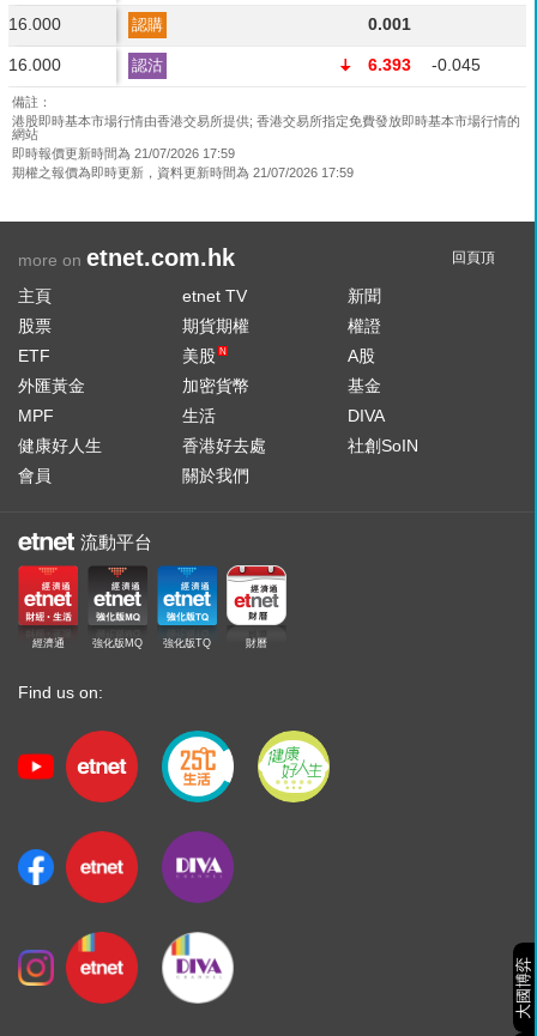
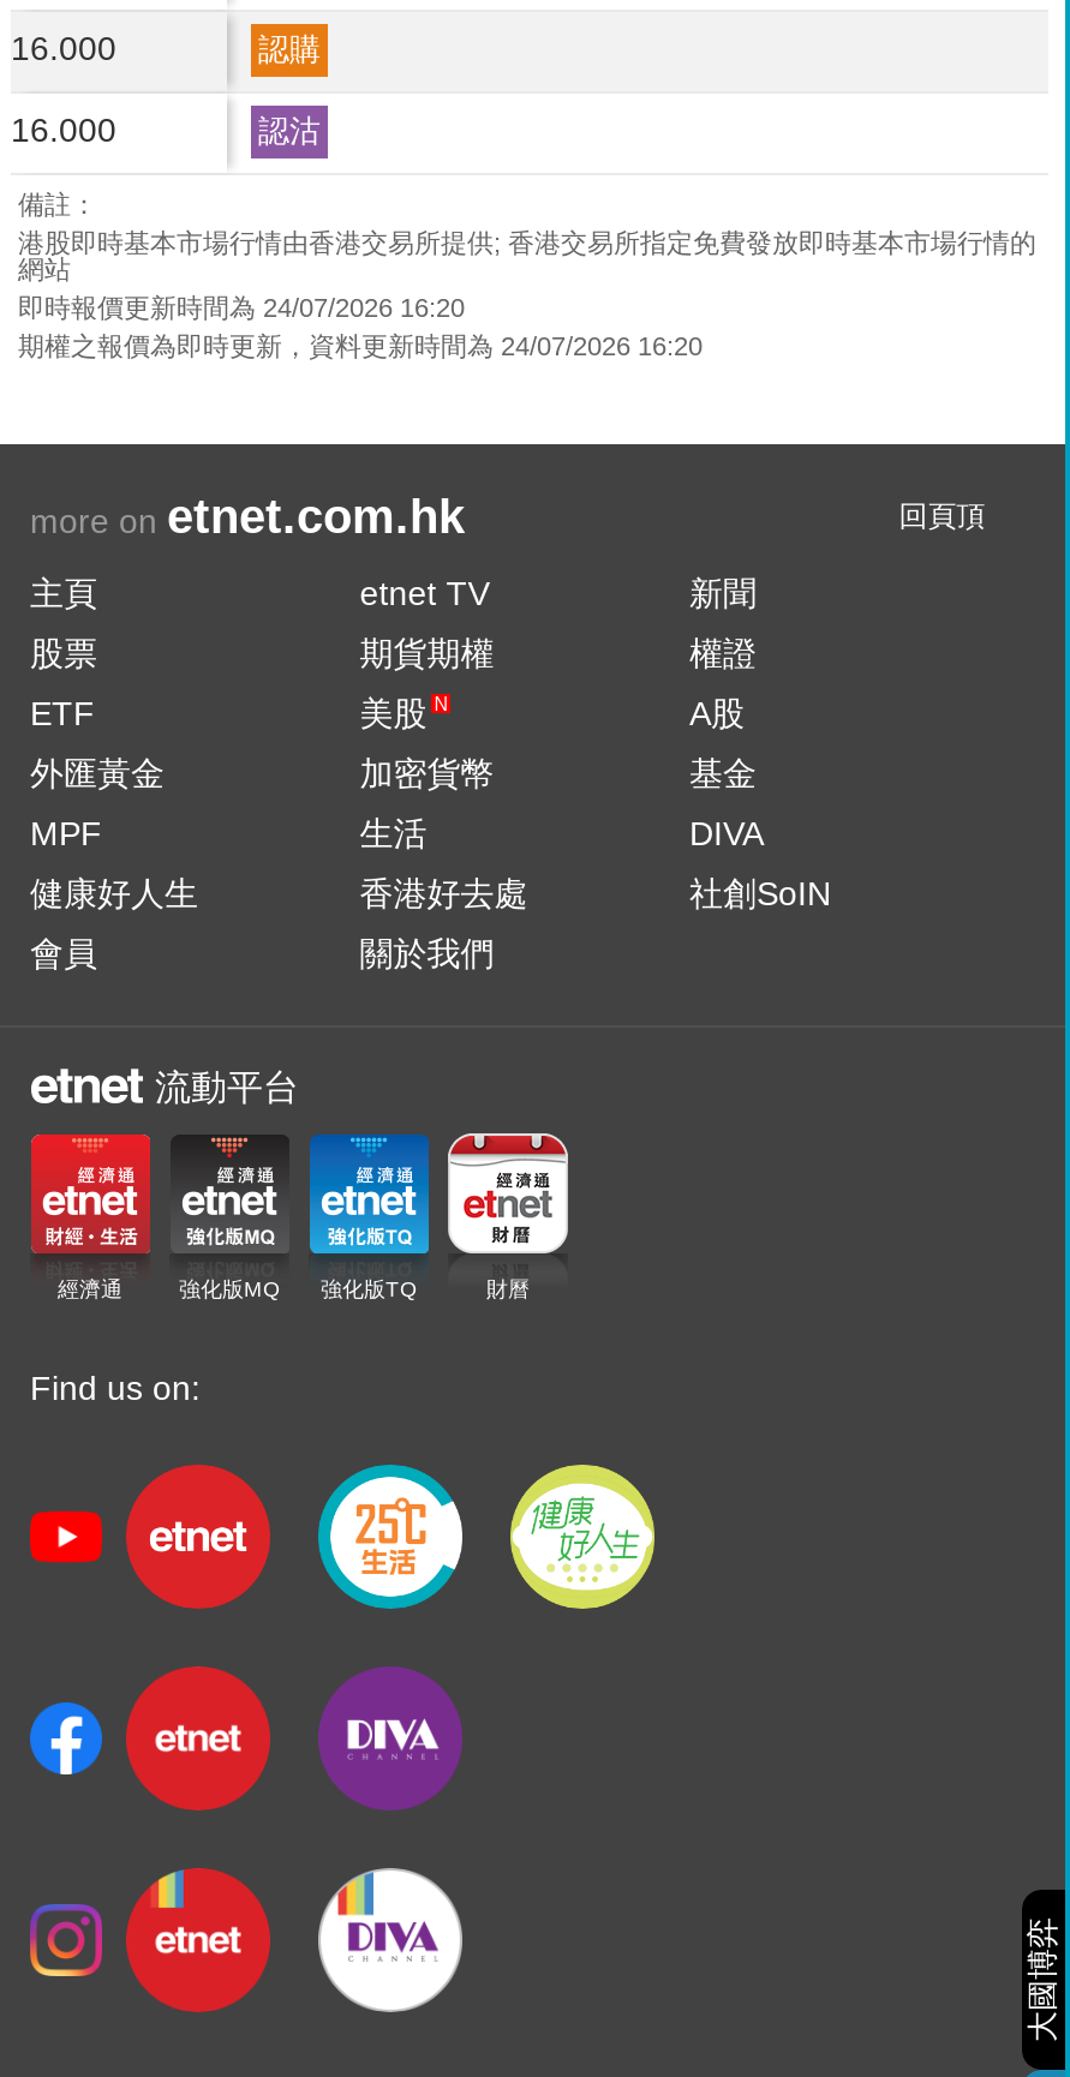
[368,14,411,34] 0.001 -> none
[368,55,481,74] 6.393 | -0.045 -> none
[12,146,235,160] 即時報價更新時間為 21/07/2026 17:59 -> [18,293,465,322] 即時報價更新時間為 24/07/2026 16:20
[12,165,354,180] 期權之報價為即時更新，資料更新時間為 21/07/2026 17:59 -> [18,331,703,360] 期權之報價為即時更新，資料更新時間為 24/07/2026 16:20

